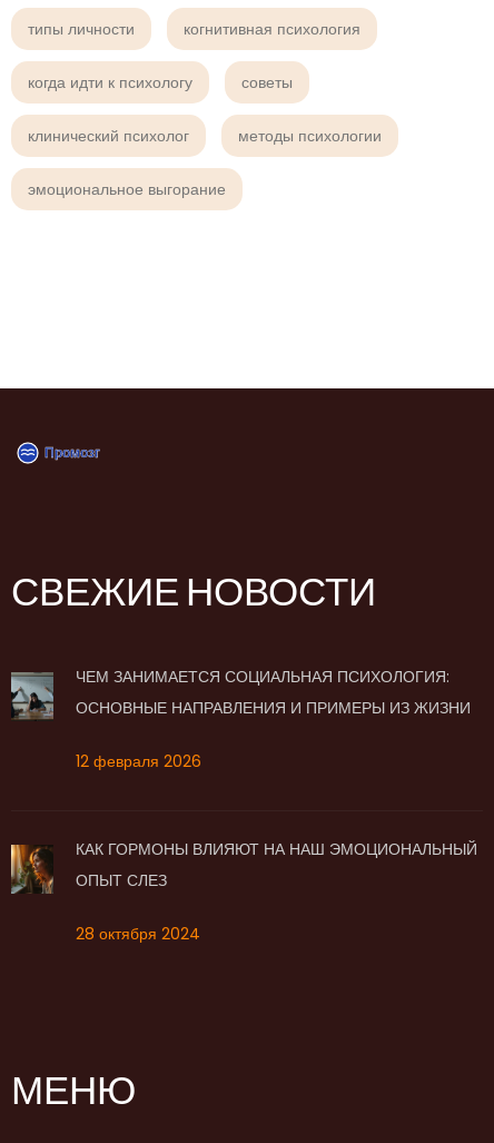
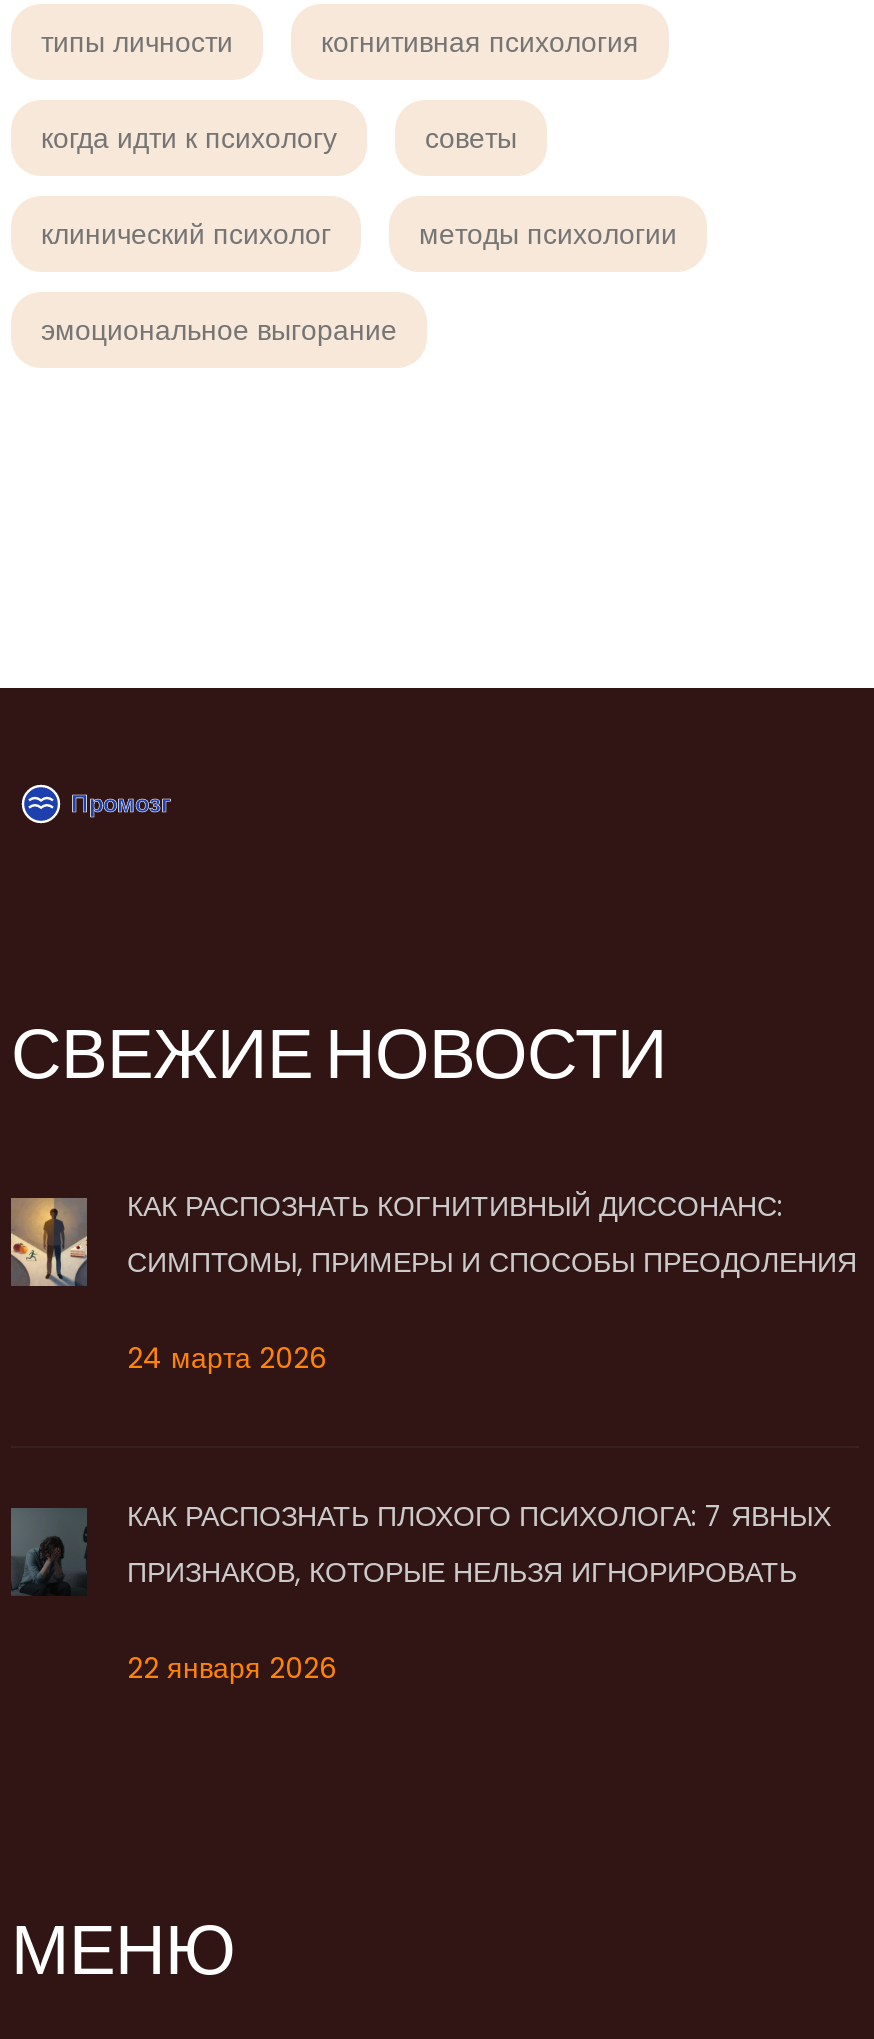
[11,665,471,721] [image] | ЧЕМ ЗАНИМАЕТСЯ СОЦИАЛЬНАЯ ПСИХОЛОГИЯ: | ОСНОВНЫЕ НАПРАВЛЕНИЯ И ПРИМЕРЫ ИЗ ЖИЗНИ -> [9,1185,857,1288] [image] | КАК РАСПОЗНАТЬ КОГНИТИВНЫЙ ДИССОНАНС: | СИМПТОМЫ, ПРИМЕРЫ И СПОСОБЫ ПРЕОДОЛЕНИЯ
[76,750,201,772] 12 февраля 2026 -> [127,1337,327,1377] 24 марта 2026
[10,837,477,894] [image] | КАК ГОРМОНЫ ВЛИЯЮТ НА НАШ ЭМОЦИОНАЛЬНЫЙ | ОПЫТ СЛЕЗ -> [11,1495,831,1596] [image] | КАК РАСПОЗНАТЬ ПЛОХОГО ПСИХОЛОГА: 7 ЯВНЫХ | ПРИЗНАКОВ, КОТОРЫЕ НЕЛЬЗЯ ИГНОРИРОВАТЬ
[76,922,200,944] 28 октября 2024 -> [127,1647,337,1687] 22 января 2026

